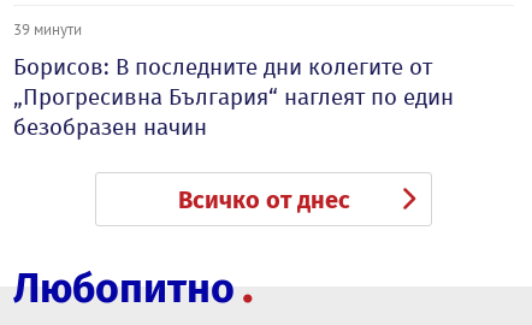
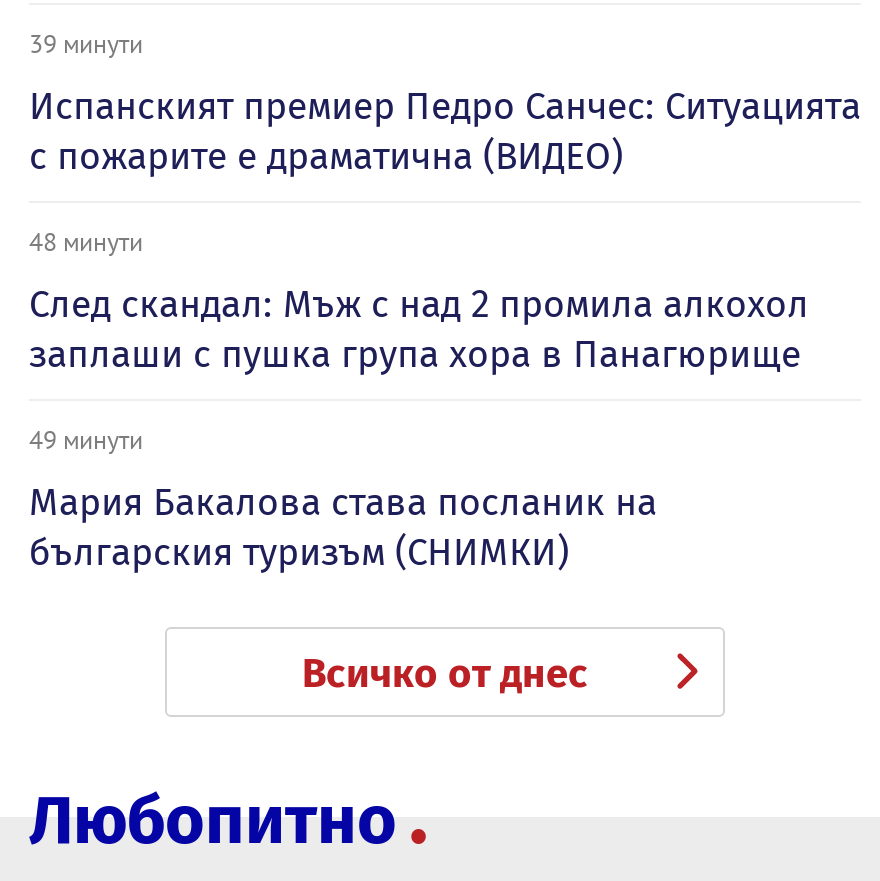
[13,53,454,141] Борисов: В последните дни колегите от | „Прогресивна България“ наглеят по един | безобразен начин -> [29,83,861,575] Испанският премиер Педро Санчес: Ситуацията | с пожарите е драматична (ВИДЕО) | 48 минути | След скандал: Мъж с над 2 промила алкохол | заплаши с пушка група хора в Панагюрище | 49 минути | Мария Бакалова става посланик на | българския туризъм (СНИМКИ)

